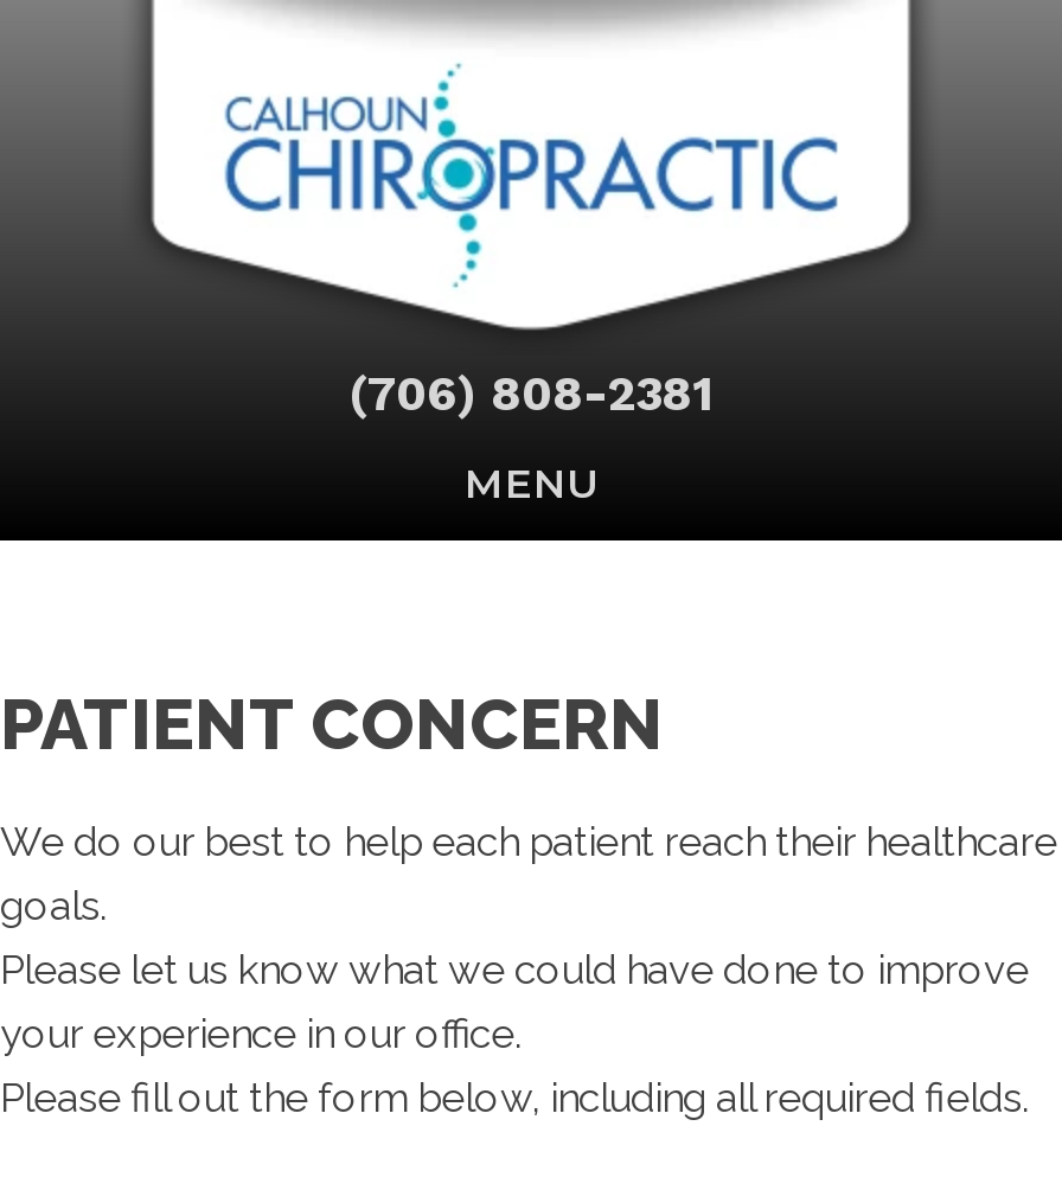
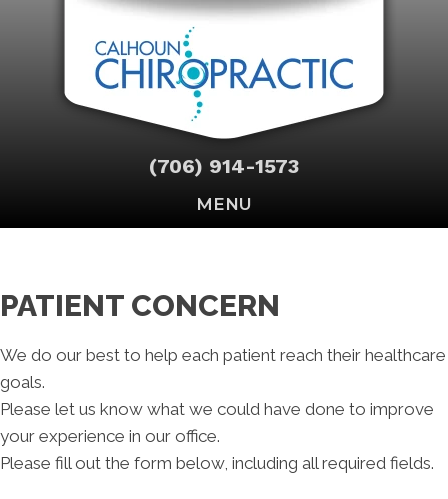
[348,365,714,422] (706) 808-2381 -> [149,154,299,178] (706) 914-1573

